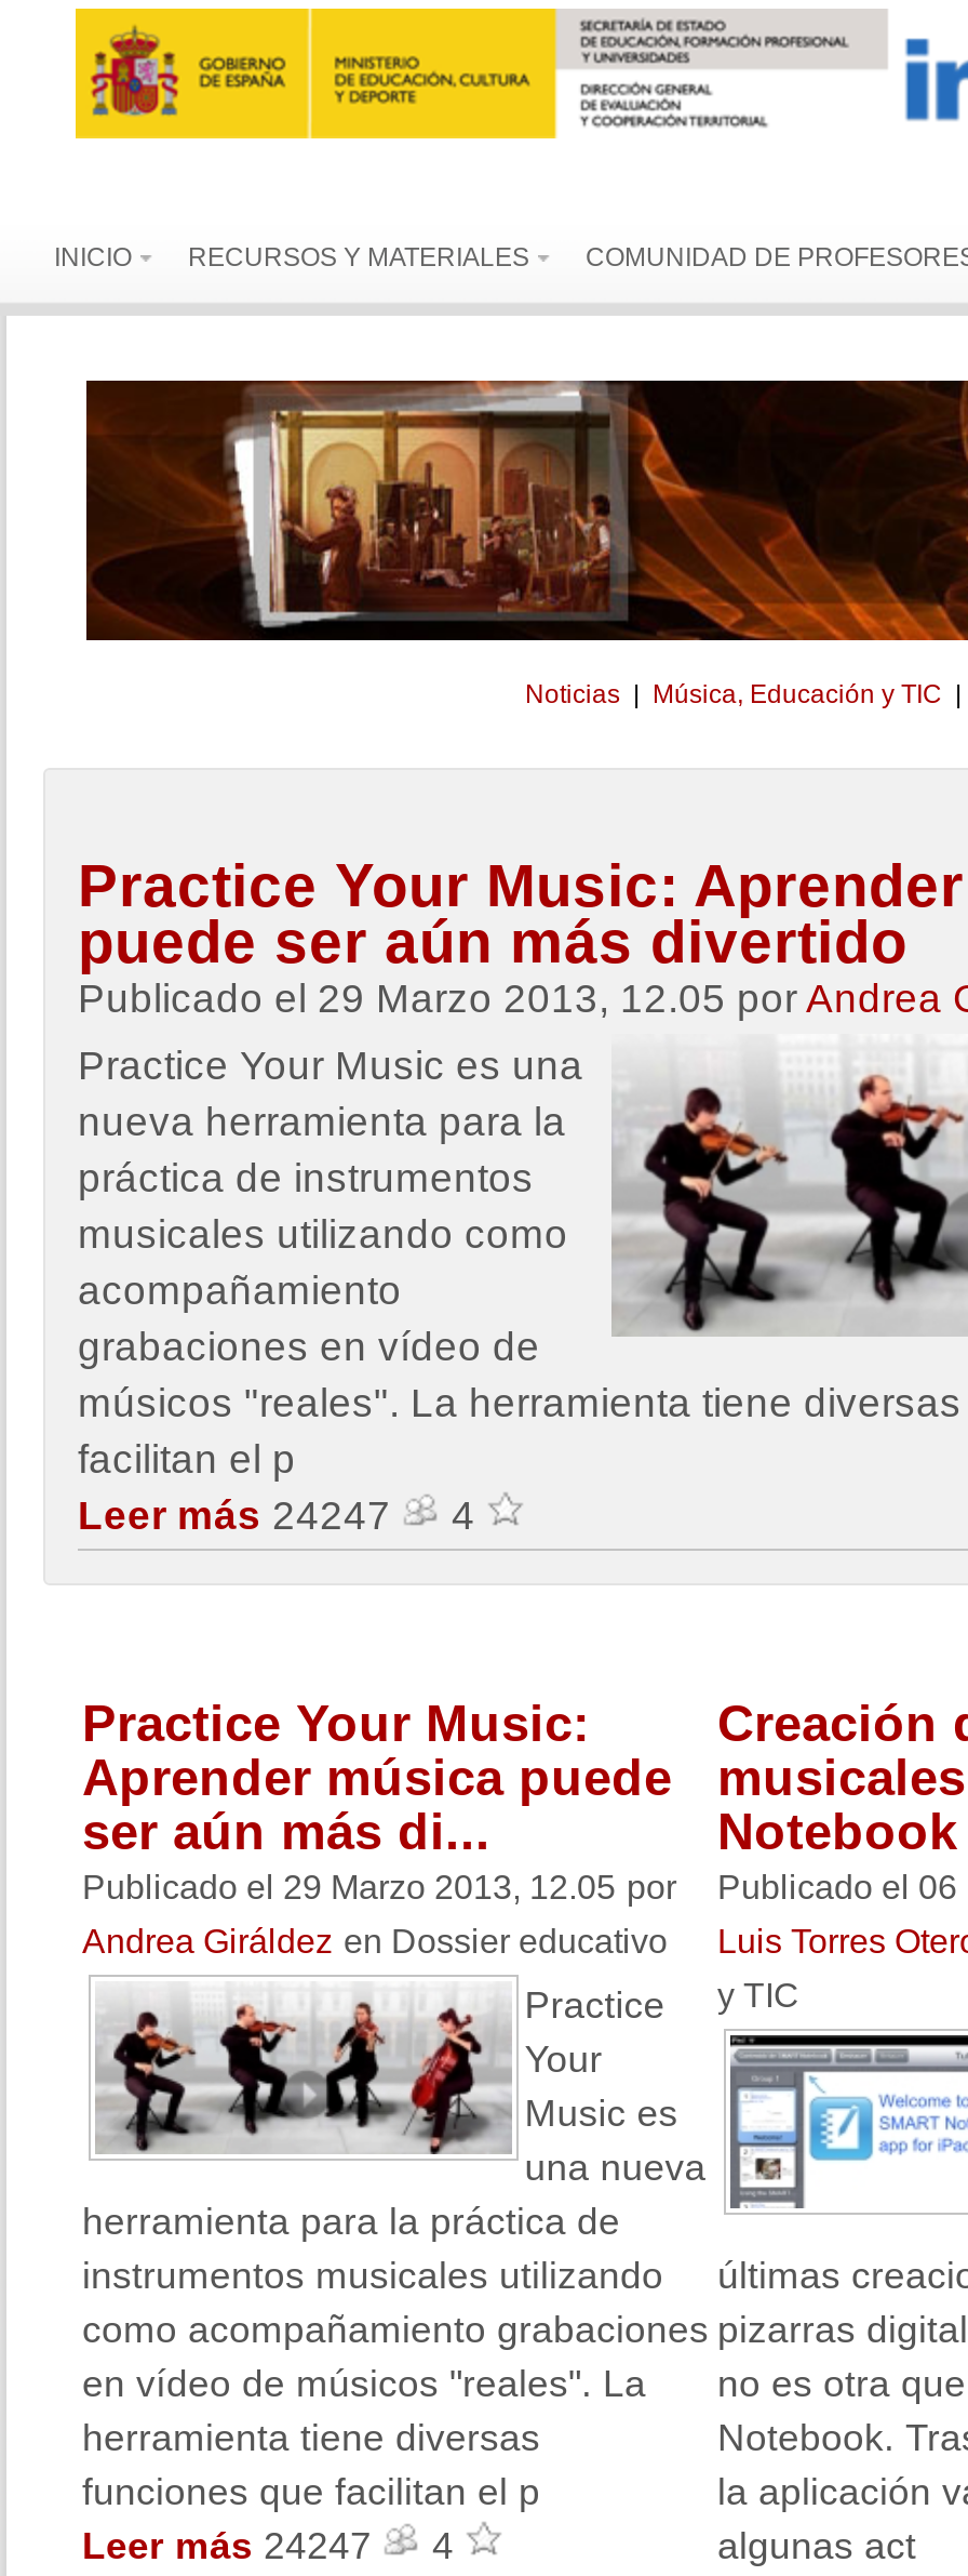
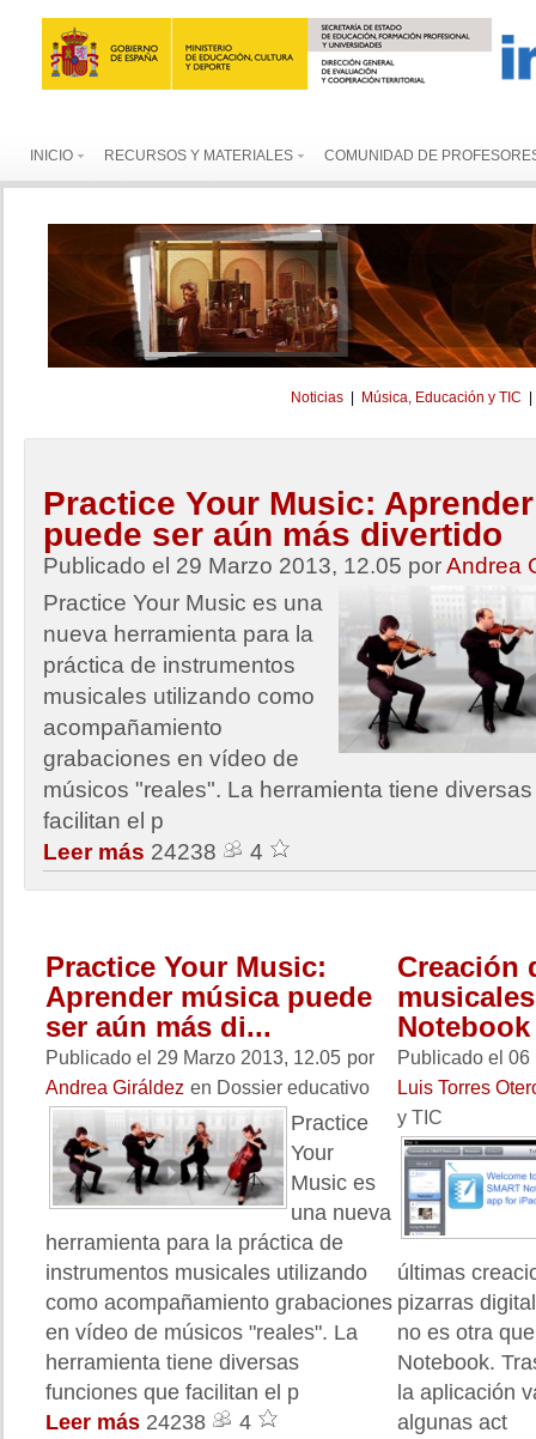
[78,1492,486,1538] Leer más 24247 4 -> [43,839,269,864] Leer más 24238 4
[82,2524,465,2567] Leer más 24247 4 -> [45,1410,257,1434] Leer más 24238 4

